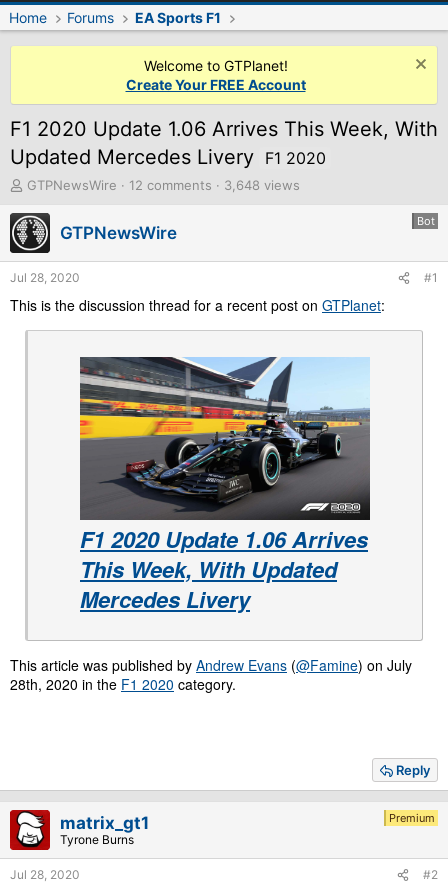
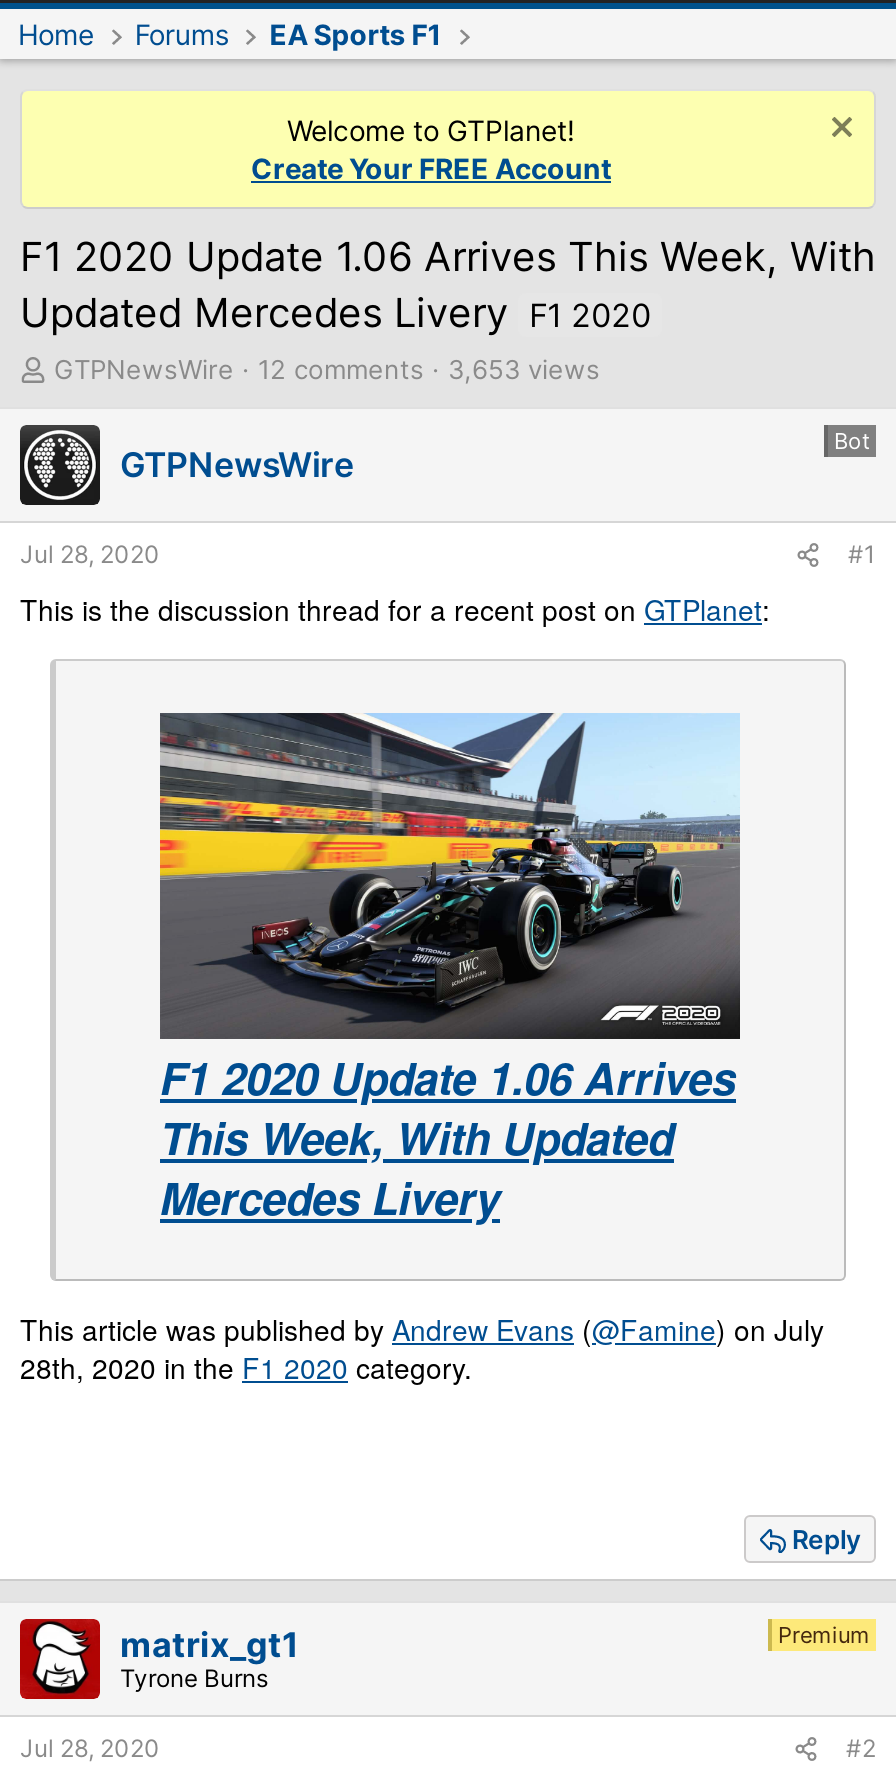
[129,177,300,193] 12 comments 3,648 views -> [258,353,600,385] 12 comments 3,653 views

